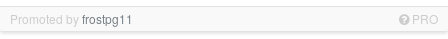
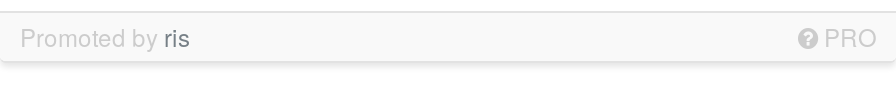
[10,10,133,27] Promoted by frostpg11 -> [20,19,190,53] Promoted by ris

